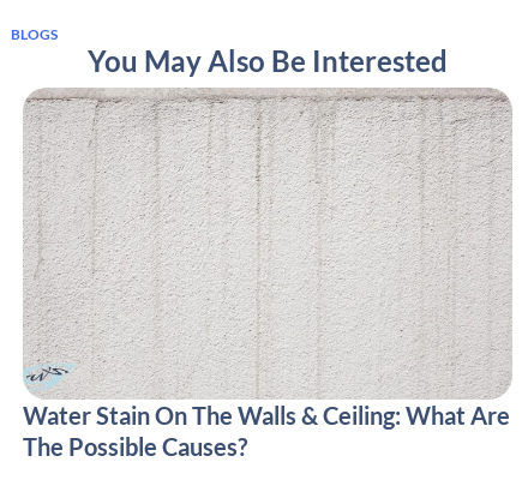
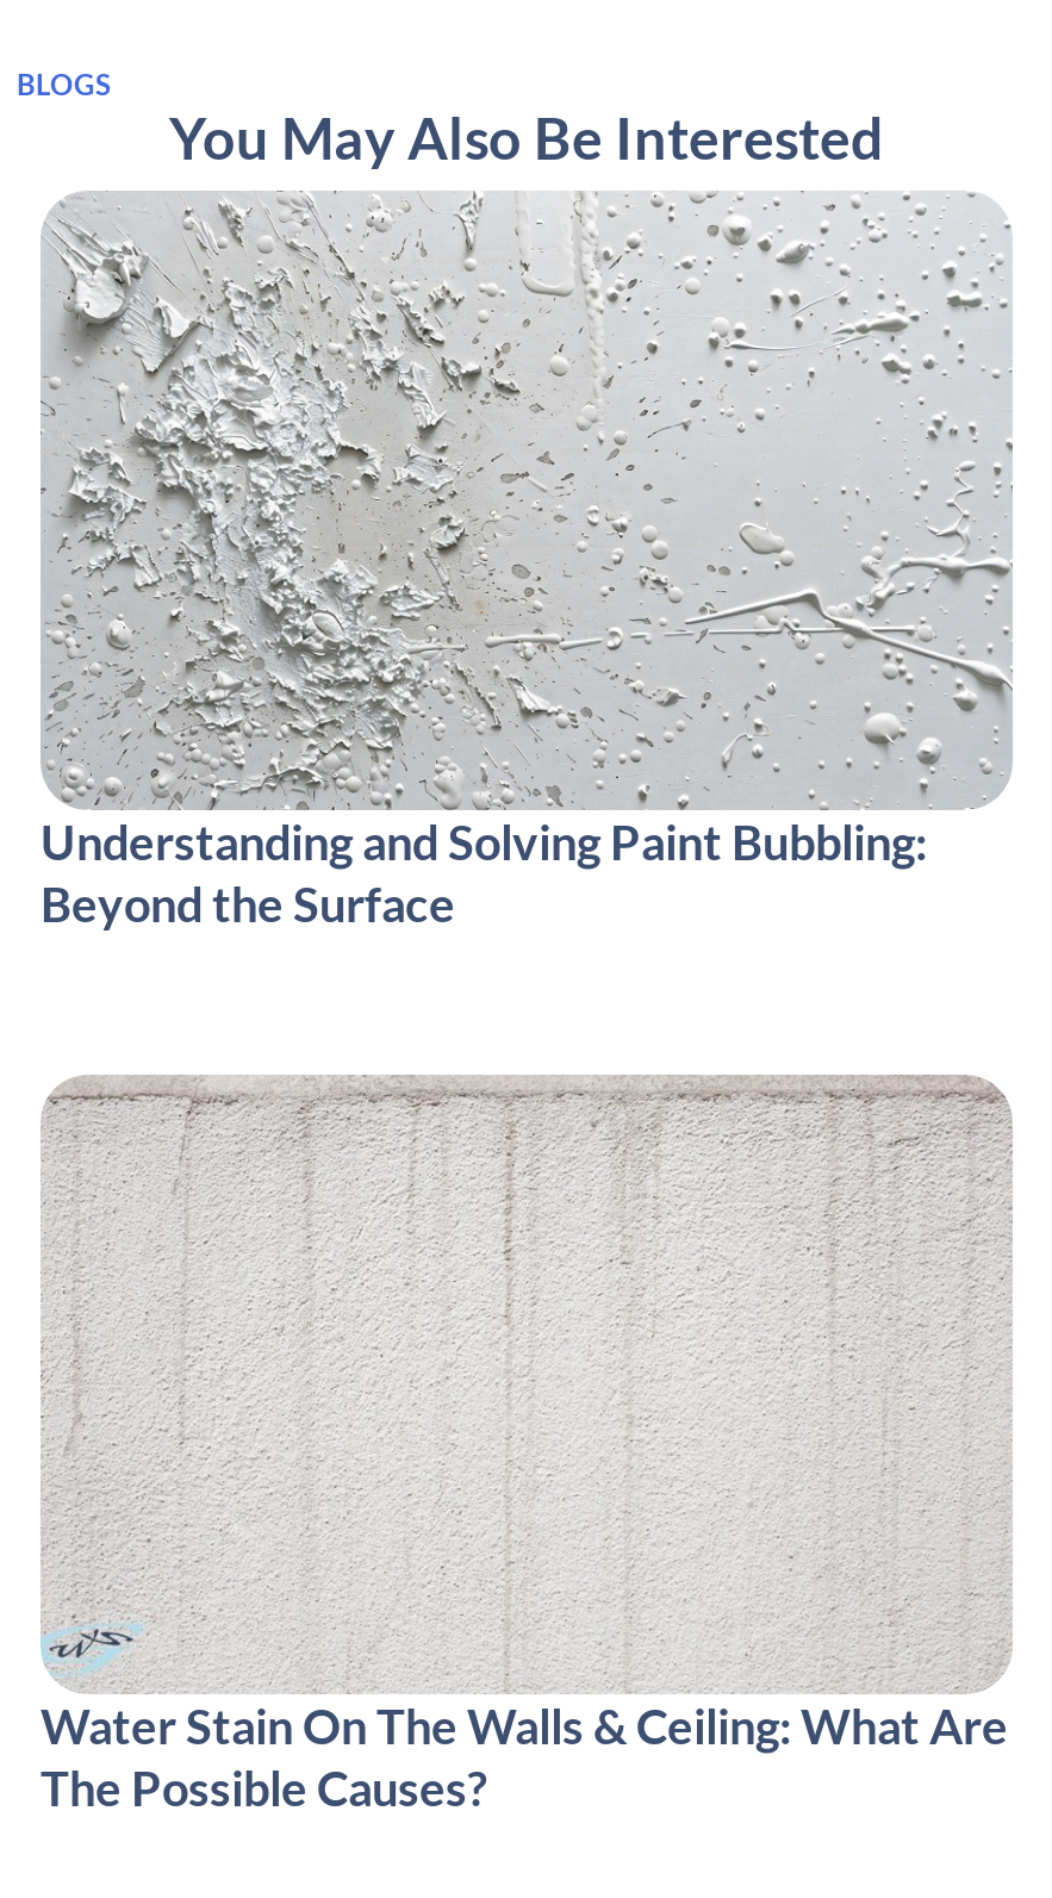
none -> [41,193,1013,931] [image] | Understanding and Solving Paint Bubbling: | Beyond the Surface

